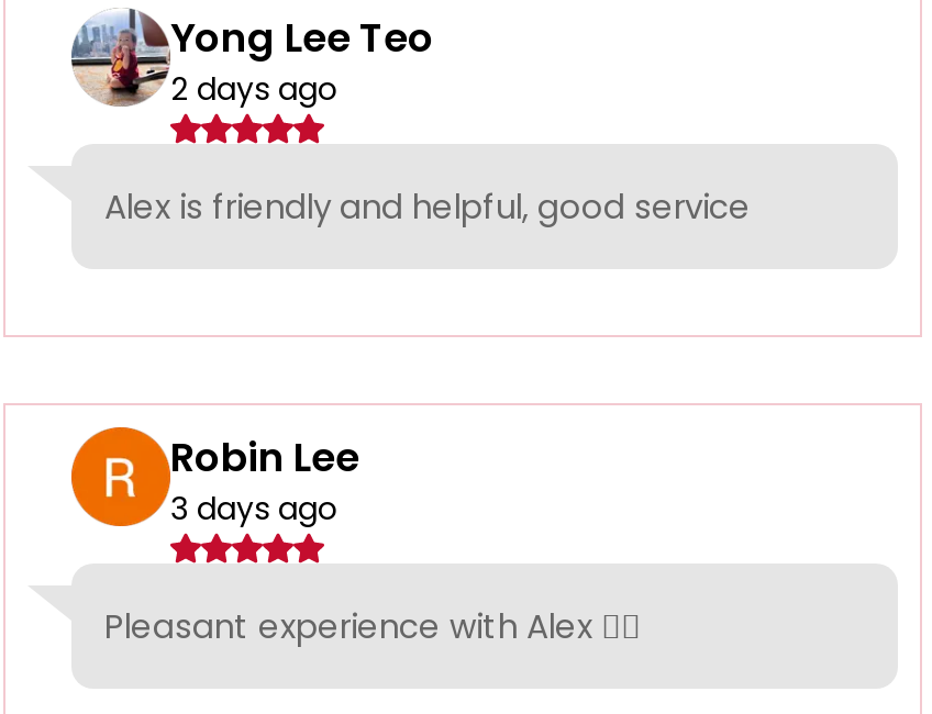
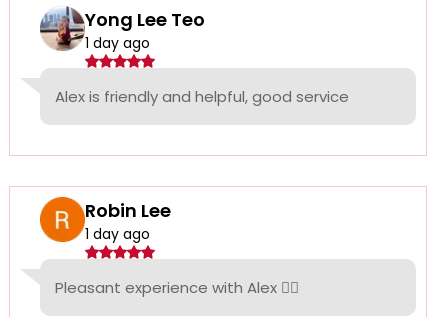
[170,67,337,111] 2 days ago -> [85,33,150,53] 1 day ago
[170,487,337,531] 3 days ago -> [85,224,150,244] 1 day ago

